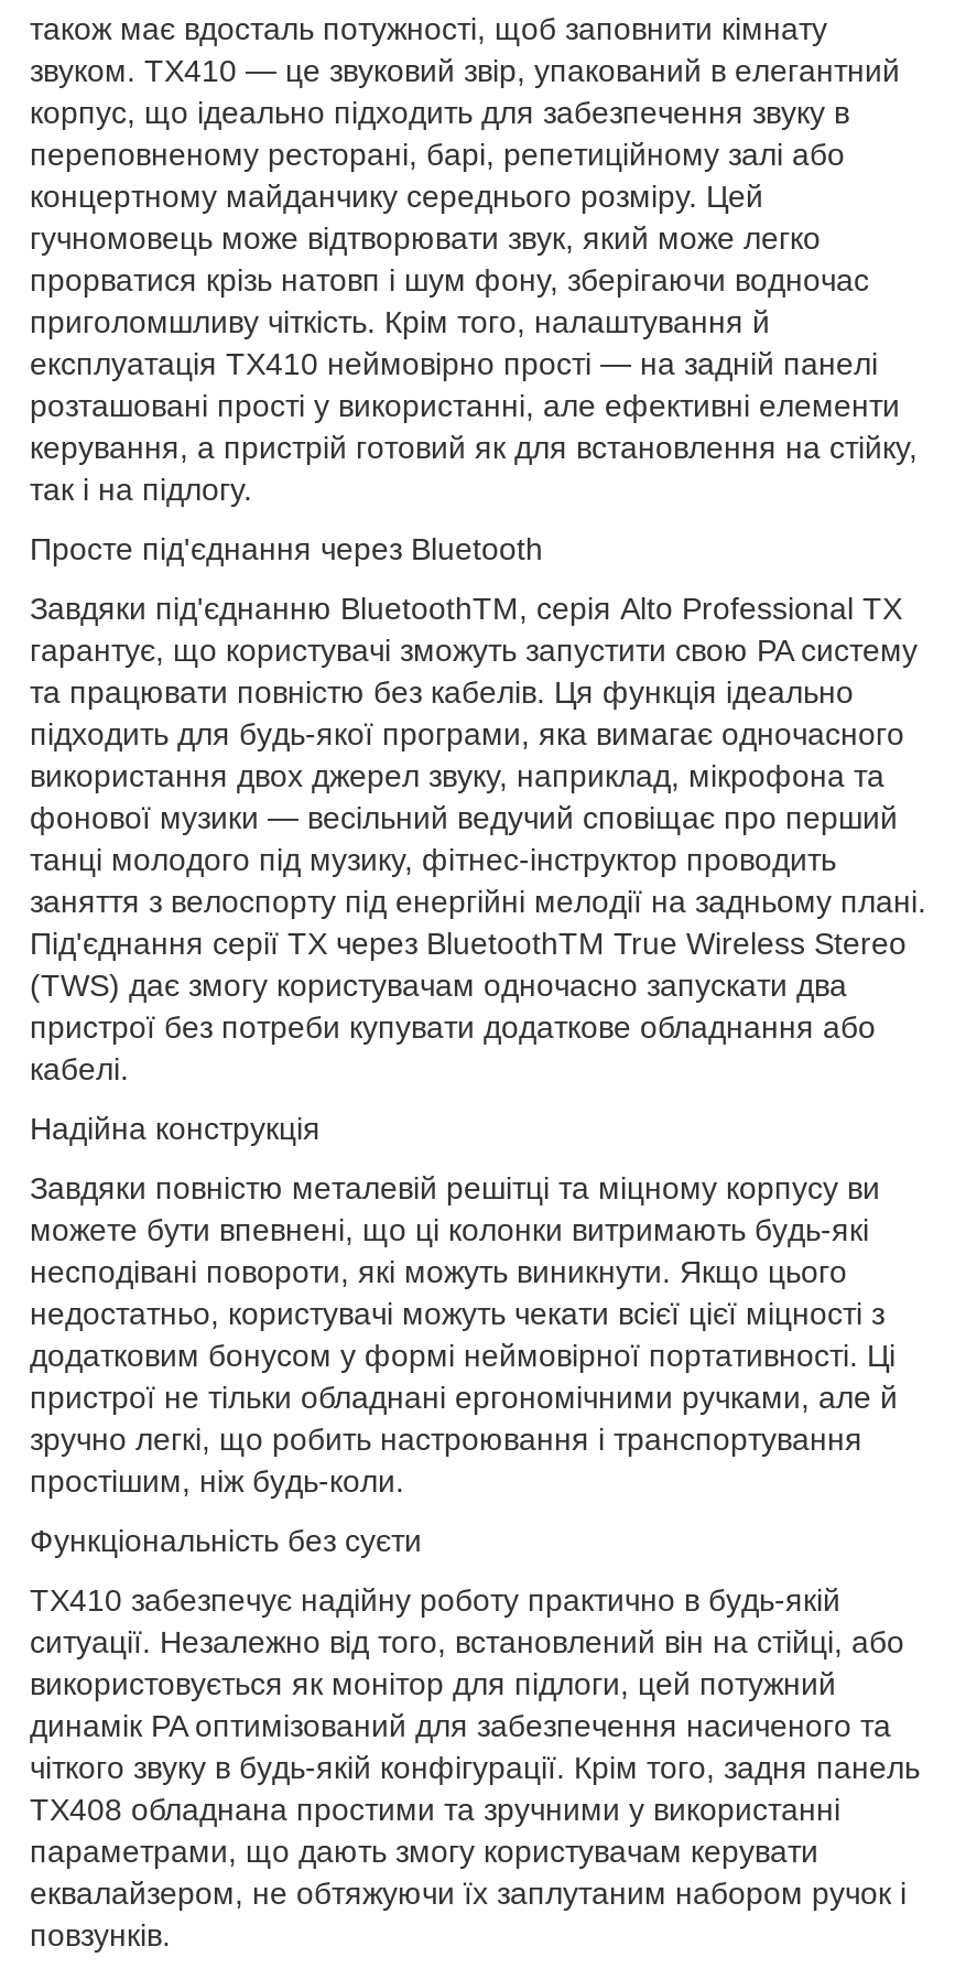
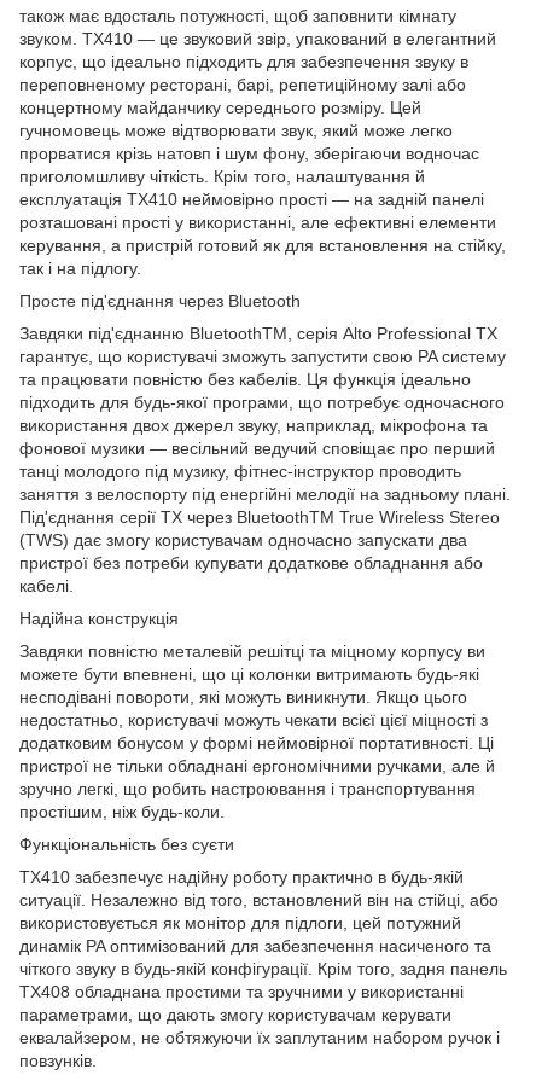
[30,717,904,753] підходить для будь-якої програми, яка вимагає одночасного -> [19,393,505,412] підходить для будь-якої програми, що потребує одночасного

